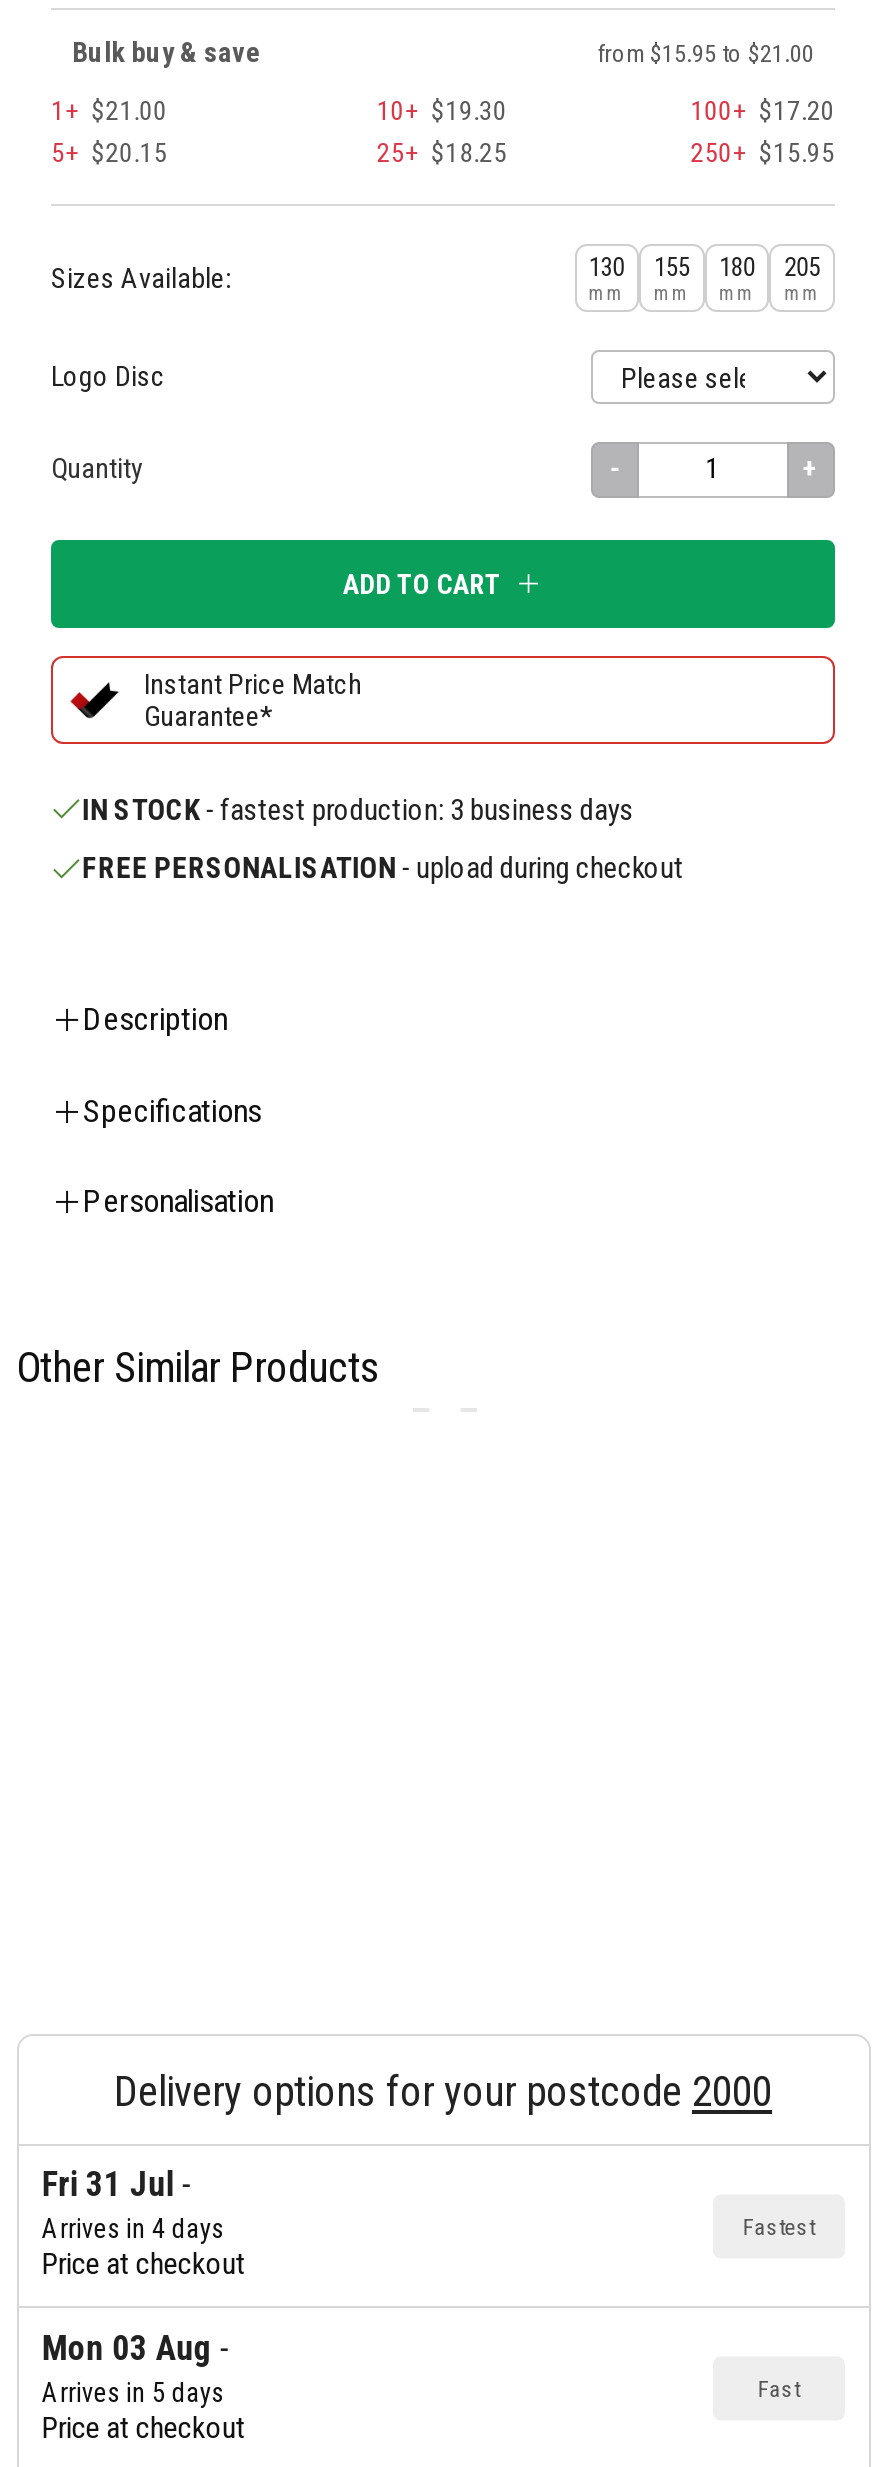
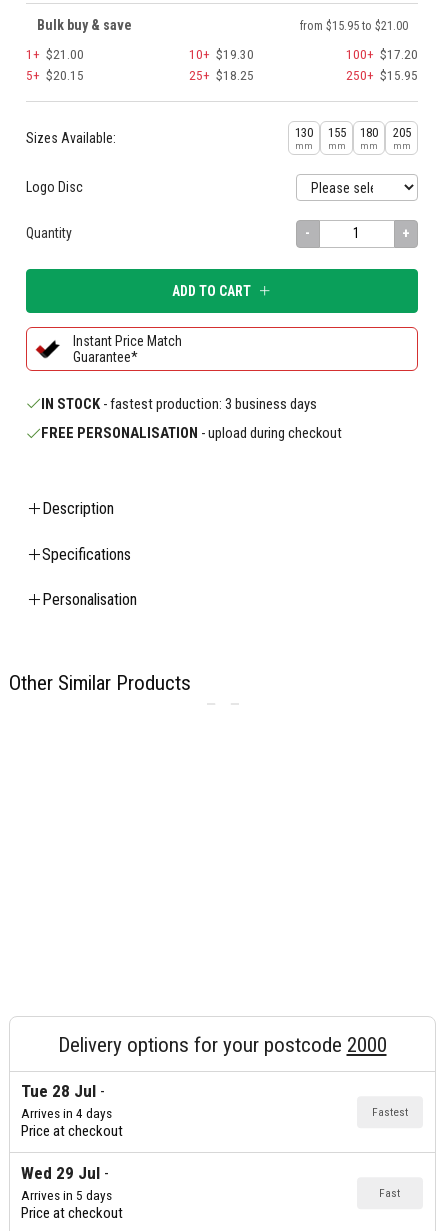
[42,2165,174,2205] Fri 31 Jul -> [21,1081,96,1101] Tue 28 Jul
[42,2328,212,2368] Mon 03 Aug -> [21,1163,100,1183] Wed 29 Jul

